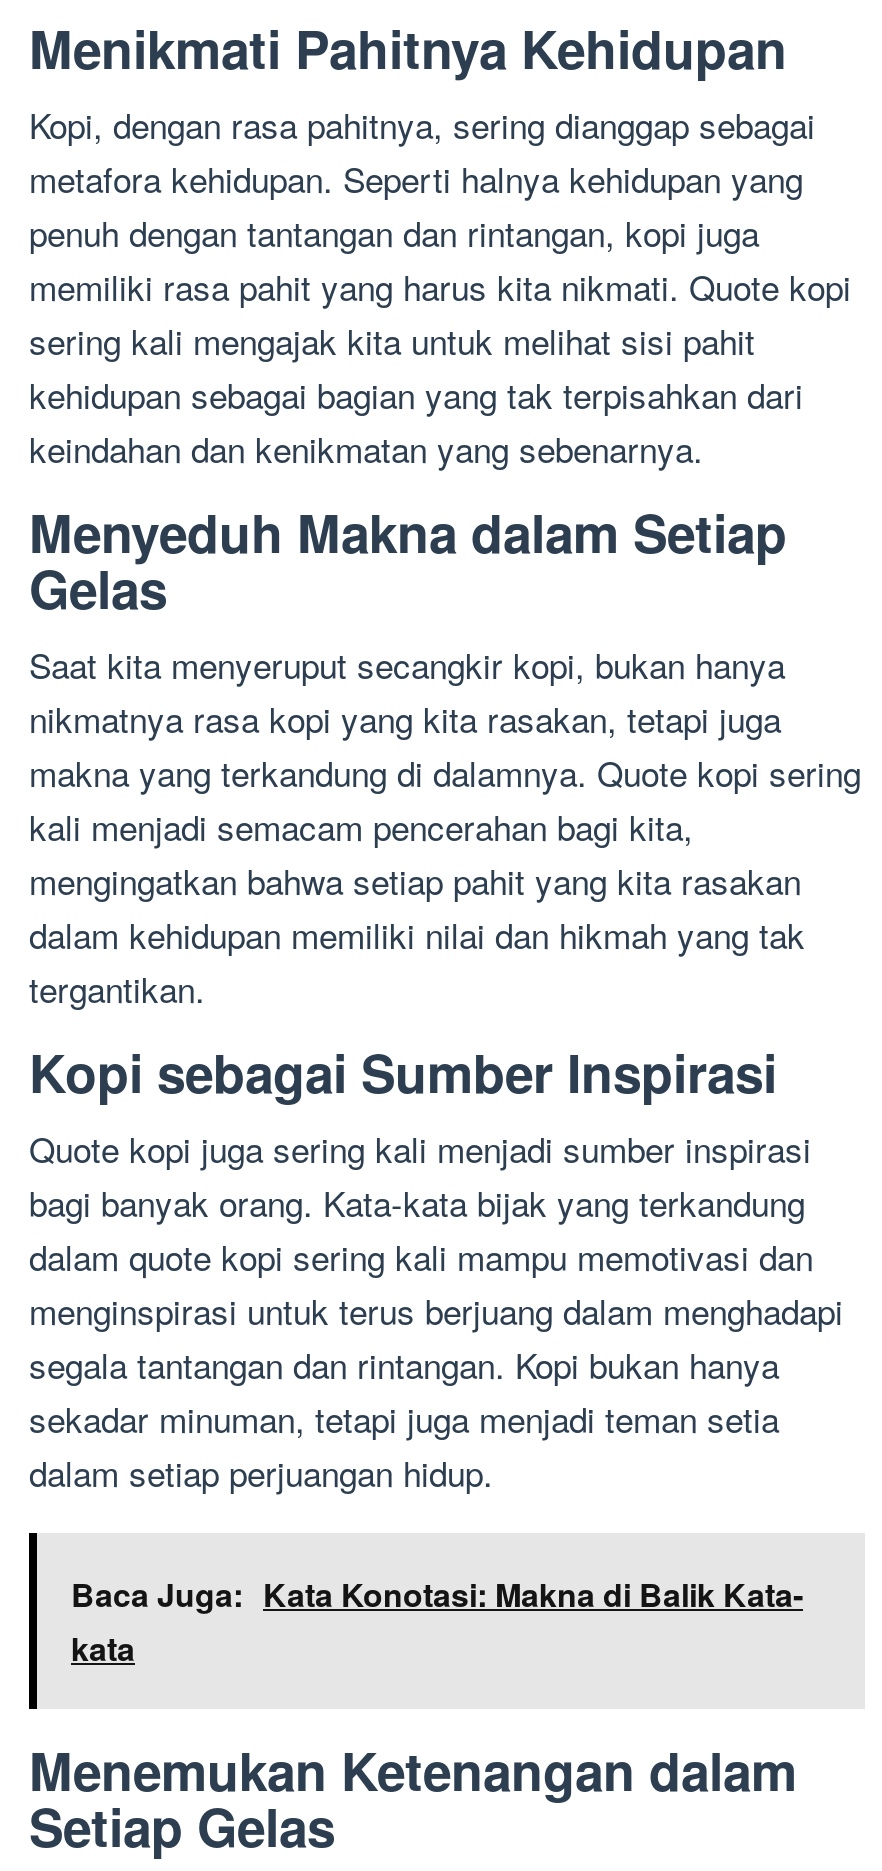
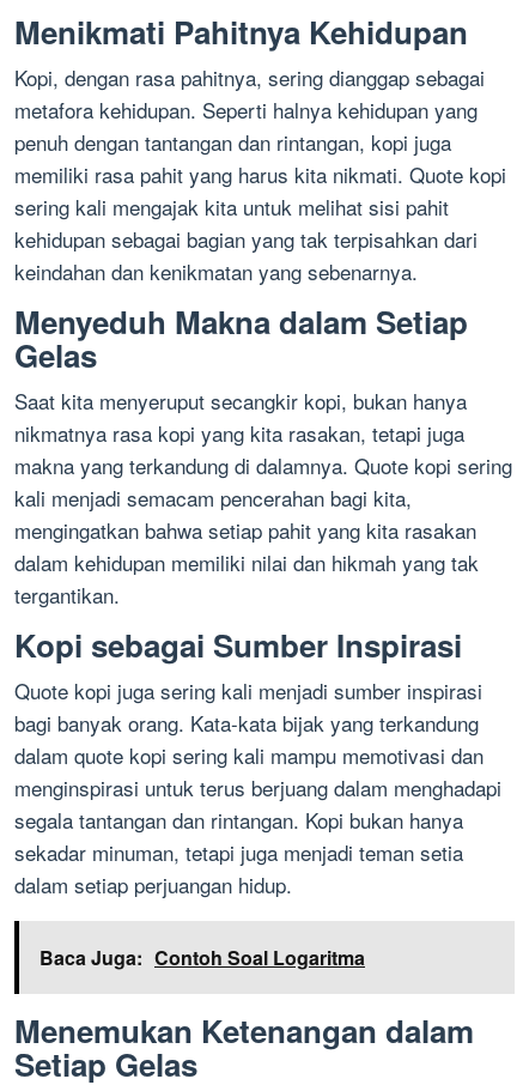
[71,1570,803,1670] Baca Juga: Kata Konotasi: Makna di Balik Kata- | kata -> [39,943,365,971] Baca Juga: Contoh Soal Logaritma

